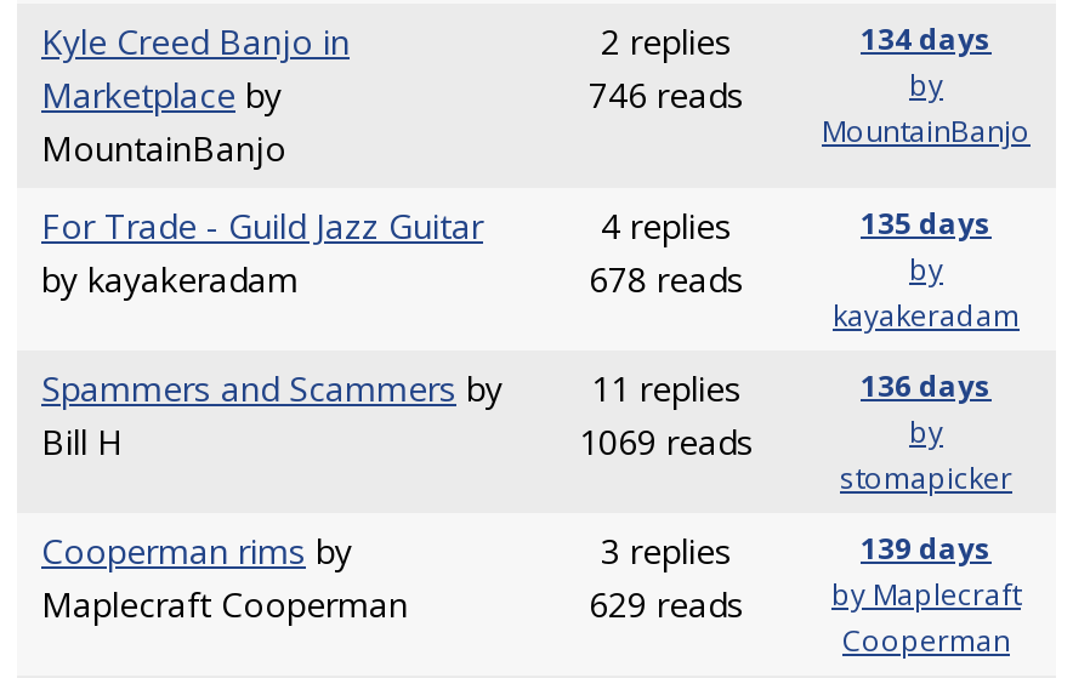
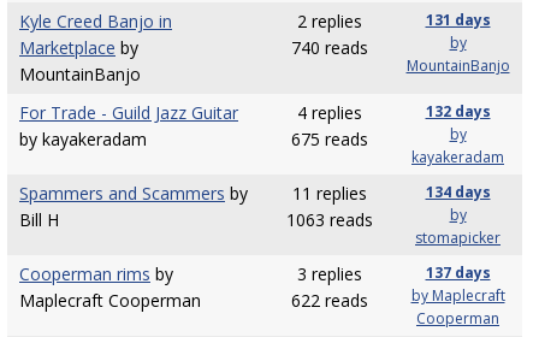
[861,18,992,59] 134 days -> [425,10,490,30] 131 days
[589,72,744,118] 746 reads -> [291,36,368,59] 740 reads
[861,203,992,244] 135 days -> [425,101,490,122] 132 days
[589,256,744,302] 678 reads -> [291,128,368,150] 675 reads
[861,365,992,406] 136 days -> [425,182,490,202] 134 days
[579,418,754,465] 1069 reads -> [286,208,372,231] 1063 reads
[861,528,992,569] 139 days -> [425,262,490,283] 137 days
[589,581,744,627] 629 reads -> [291,289,368,312] 622 reads

